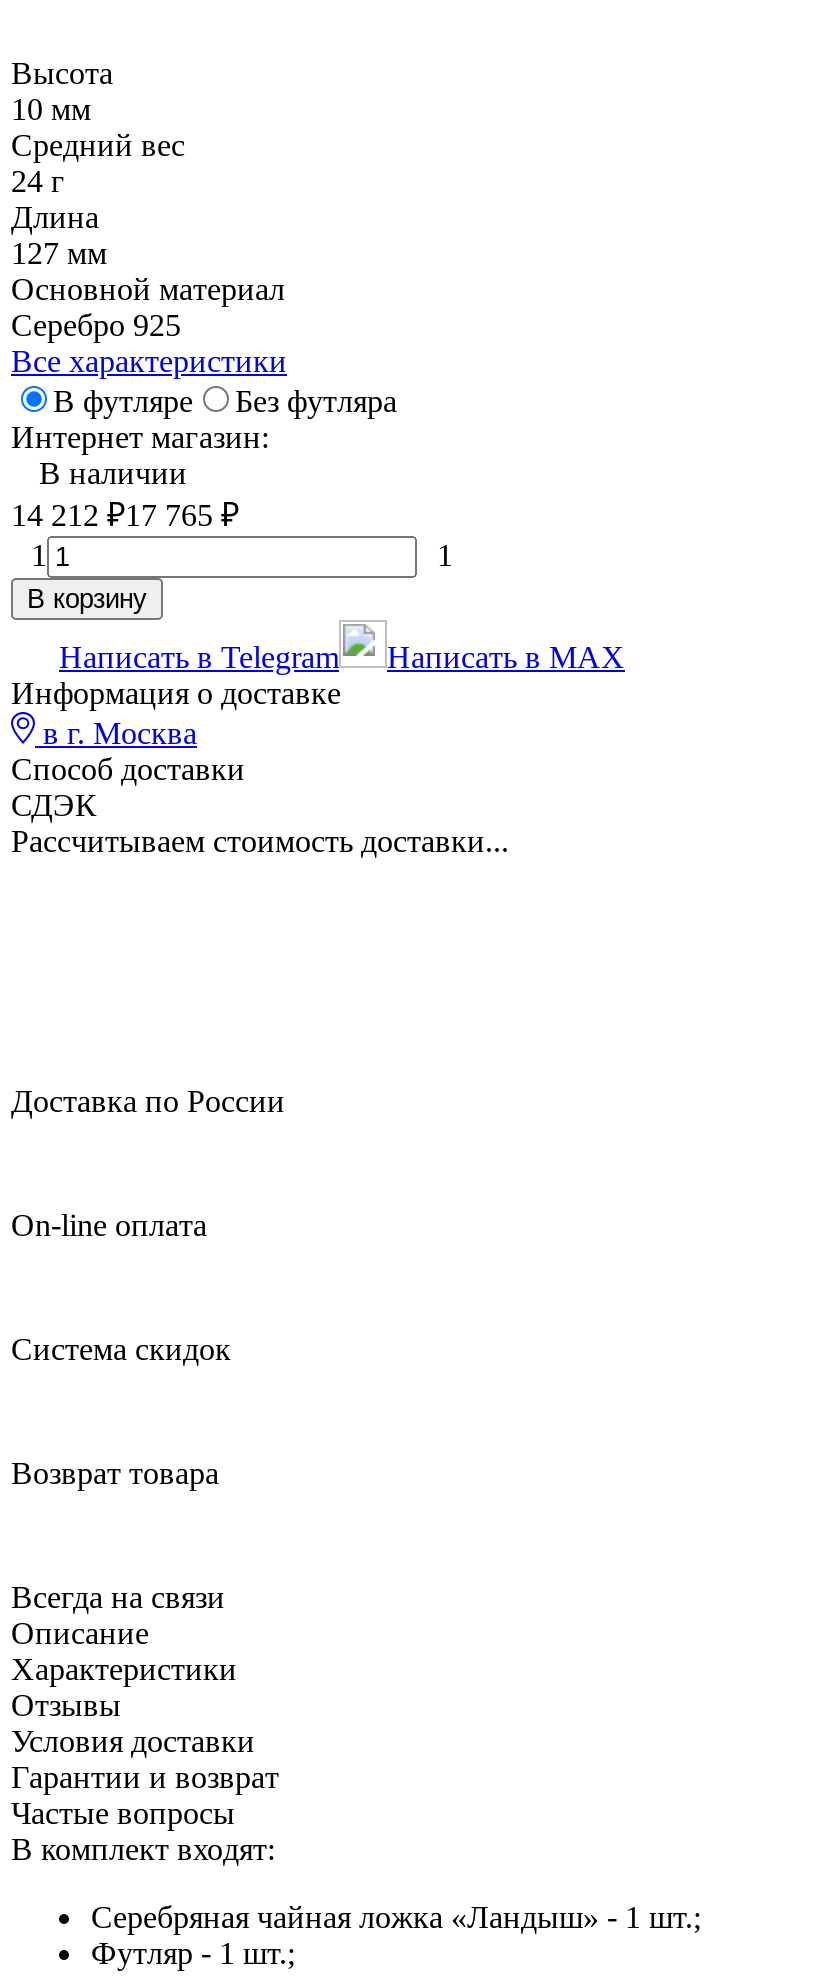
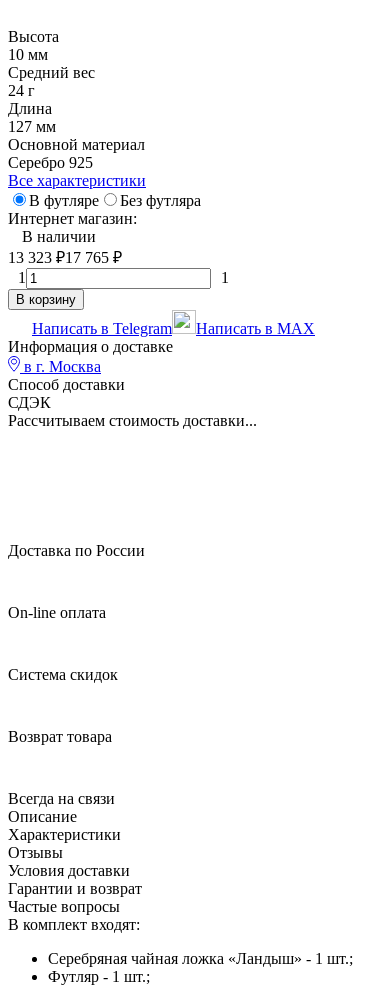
[11,498,239,532] 14 212 ₽17 765 ₽ -> [8,249,122,266] 13 323 ₽17 765 ₽

